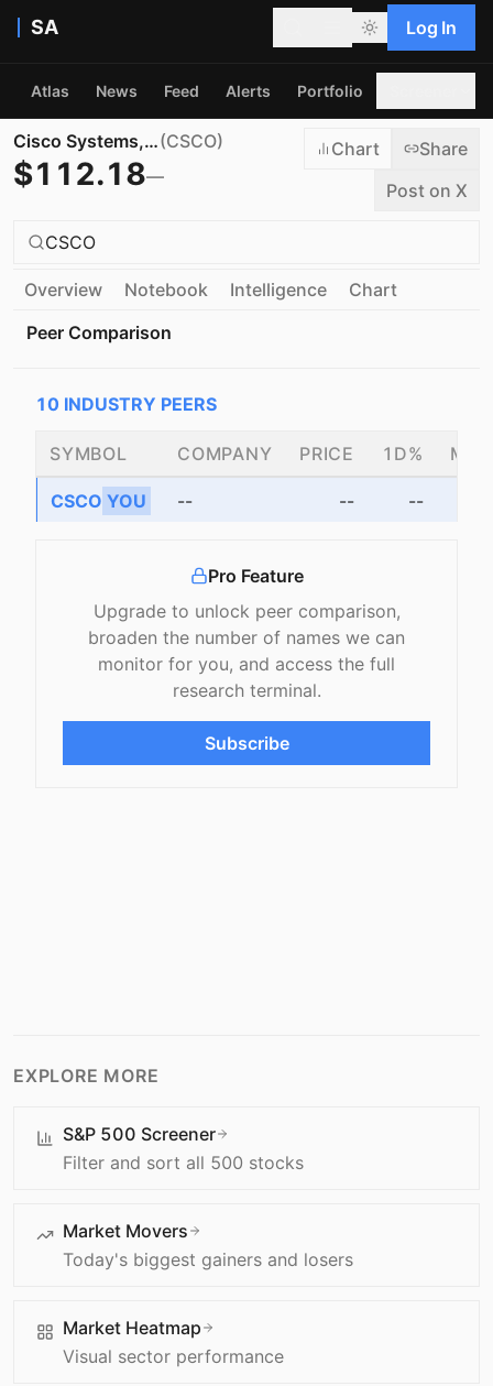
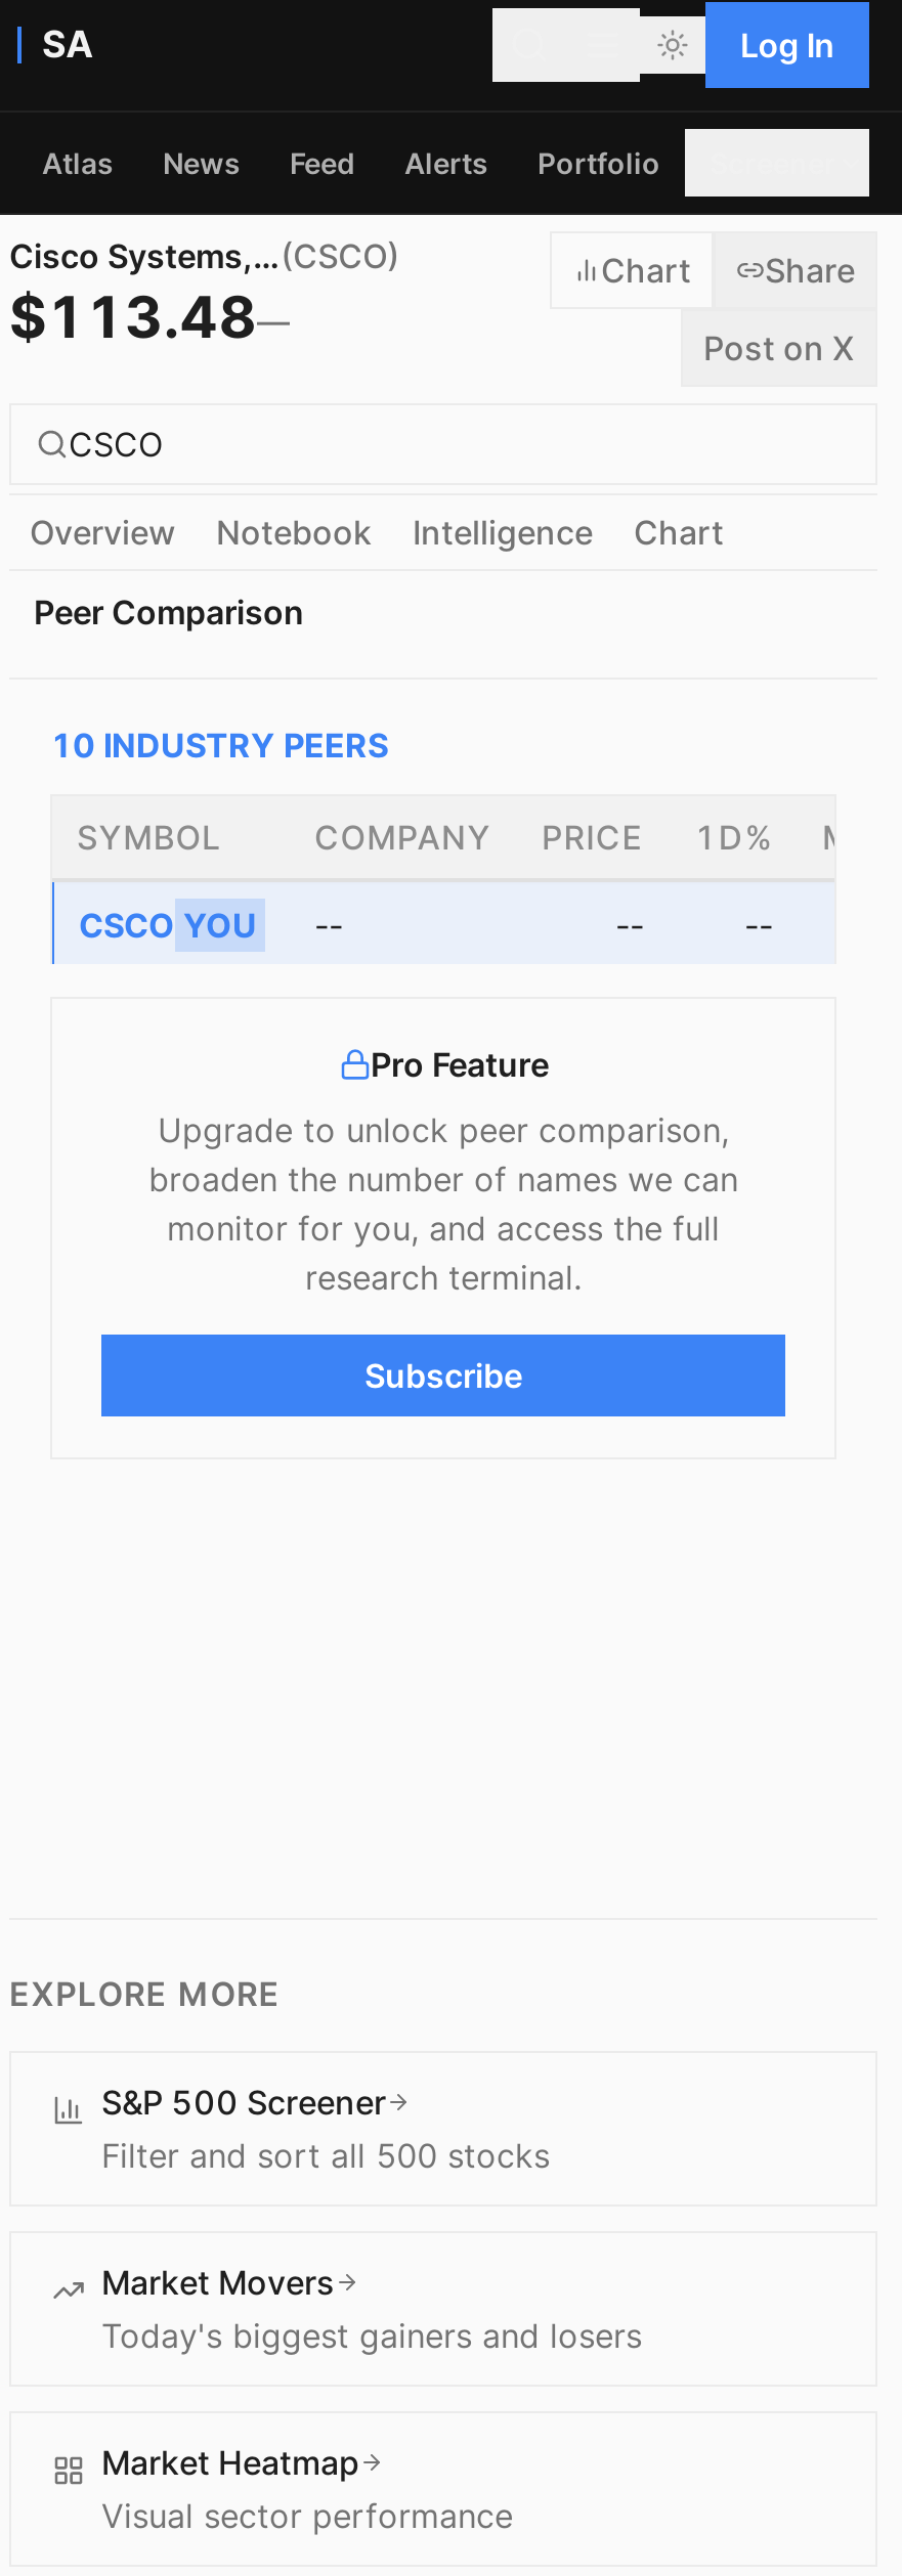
[13,155,164,193] $112.18— -> [9,282,290,352] $113.48—

